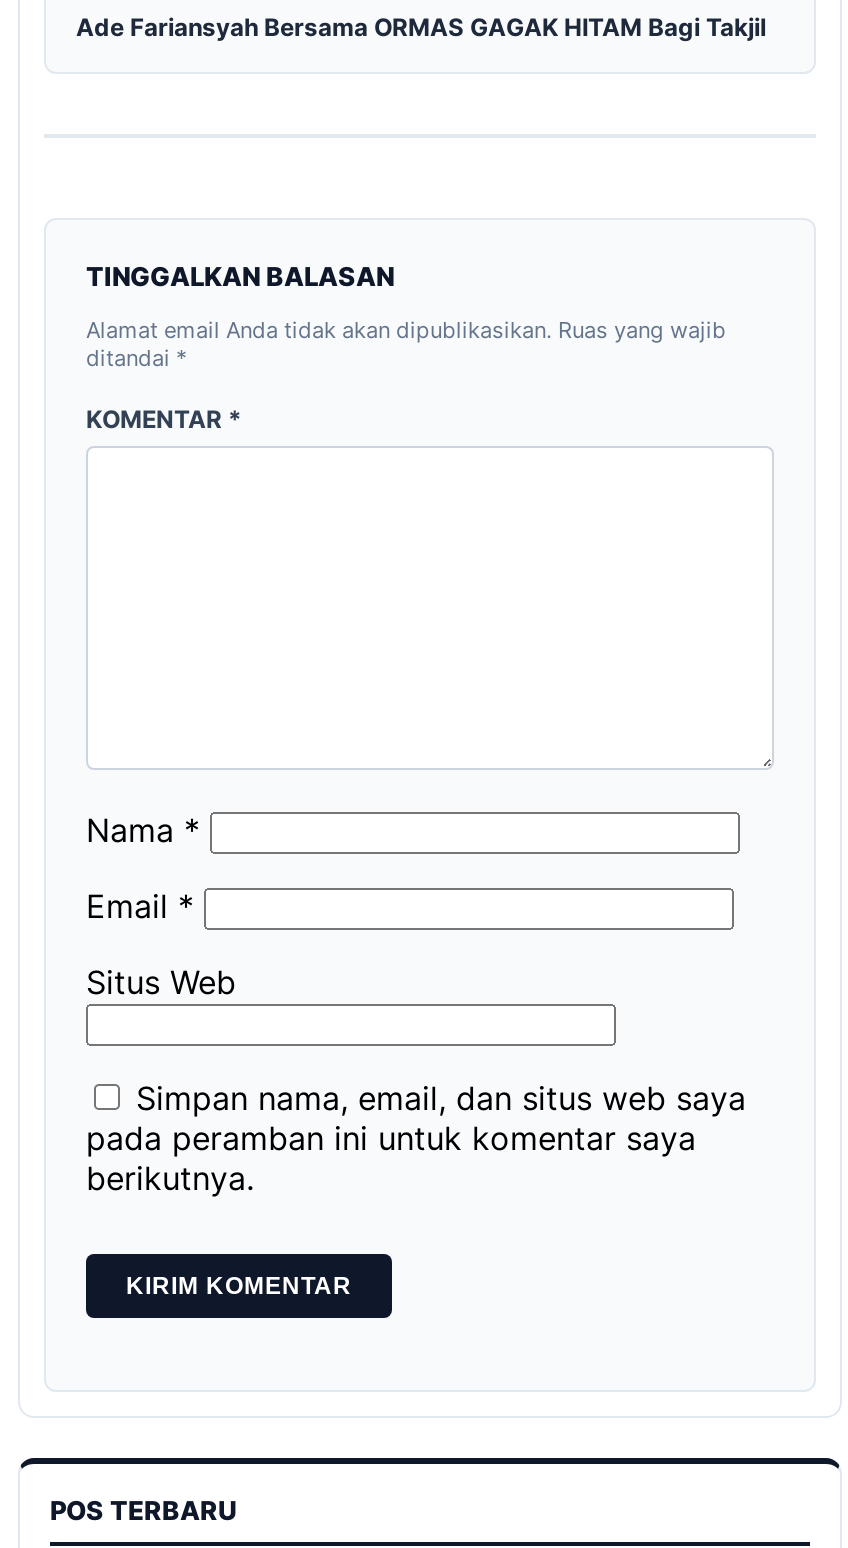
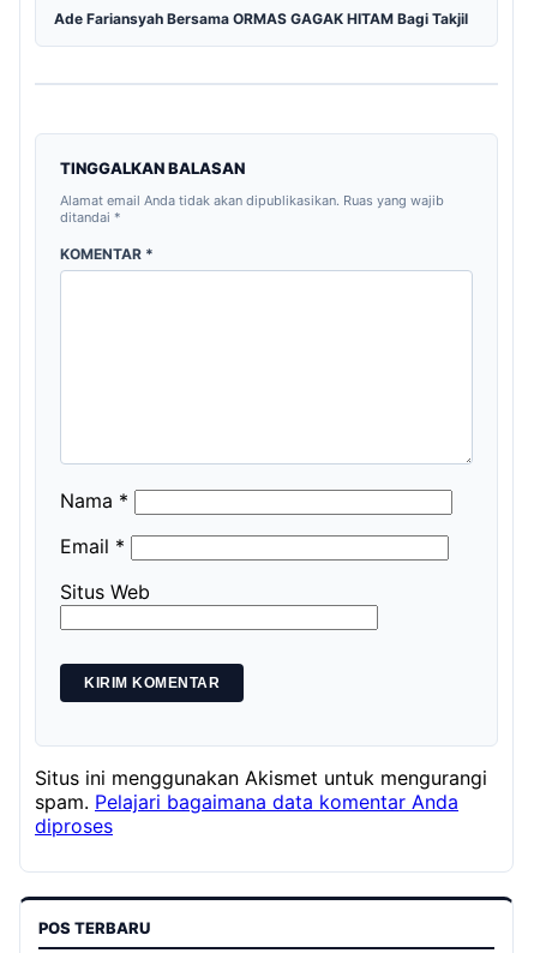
[86,1078,746,1198] Simpan nama, email, dan situs web saya | pada peramban ini untuk komentar saya | berikutnya. -> [35,766,487,838] Situs ini menggunakan Akismet untuk mengurangi | spam. Pelajari bagaimana data komentar Anda | diproses

